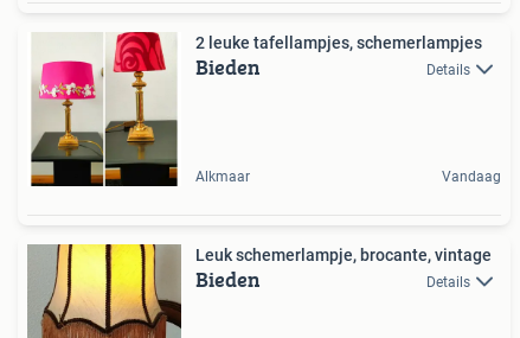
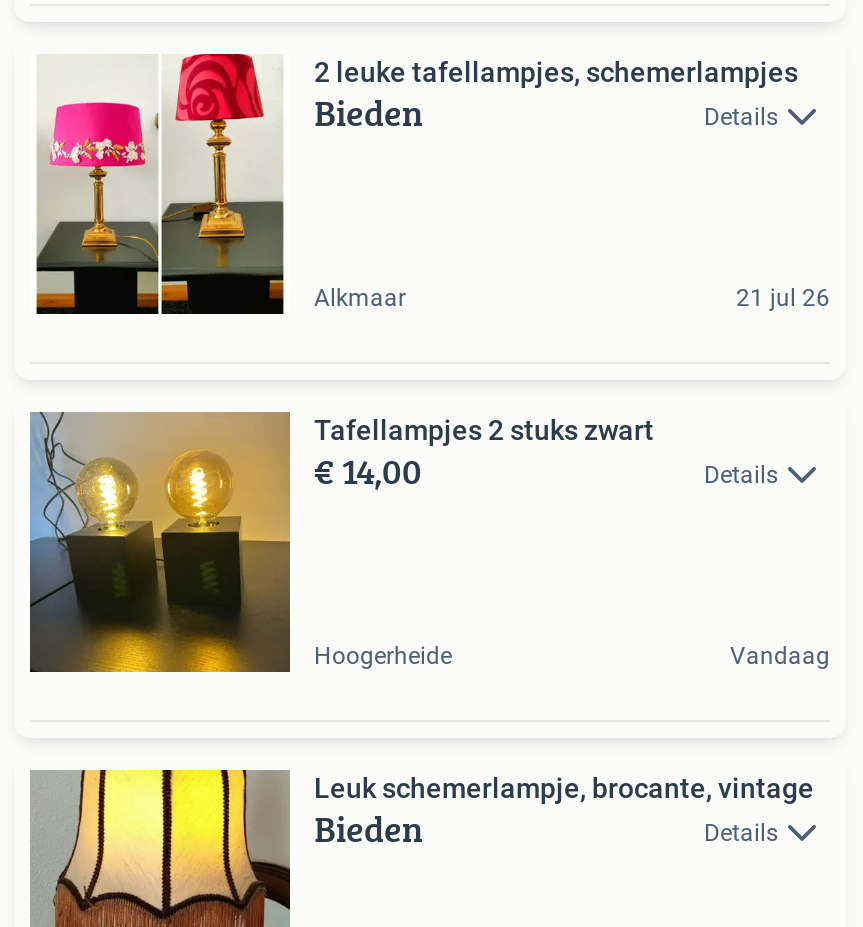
none -> [28,411,778,675] [image] | Tafellampjes 2 stuks zwart | € 14,00 | Details
none -> [314,641,452,669] Hoogerheide
none -> [736,283,830,311] 21 jul 26

